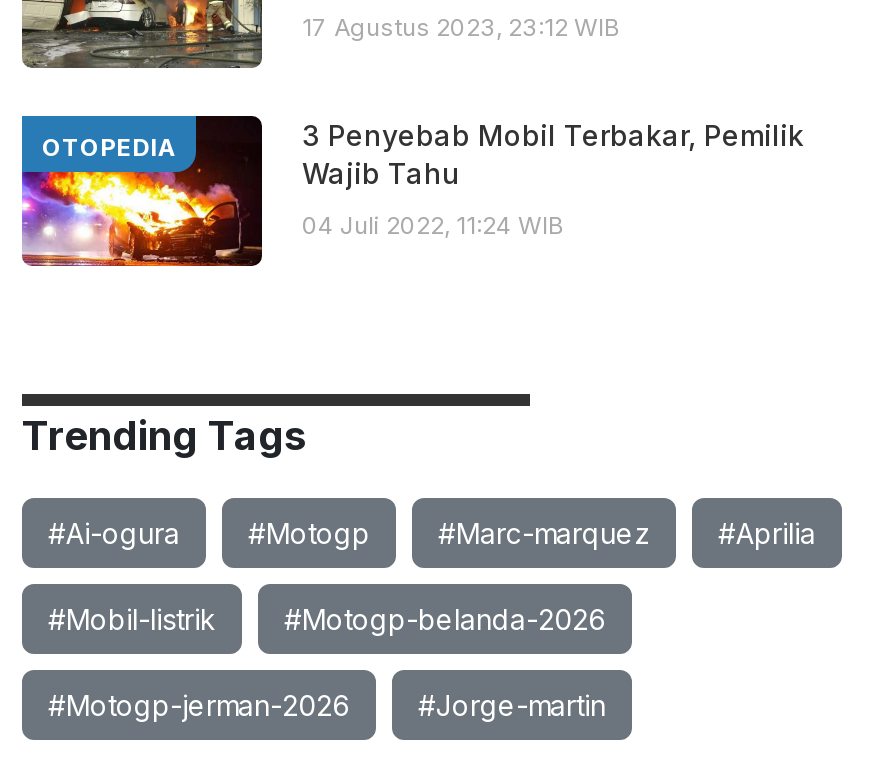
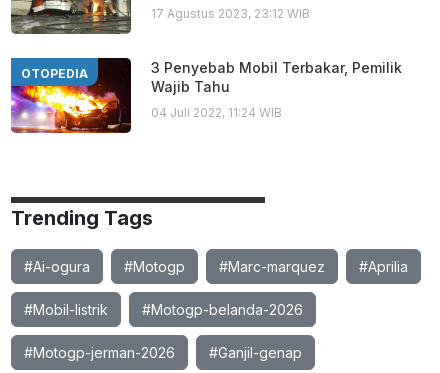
[418,688,606,722] #Jorge-martin -> [209,344,302,361] #Ganjil-genap

